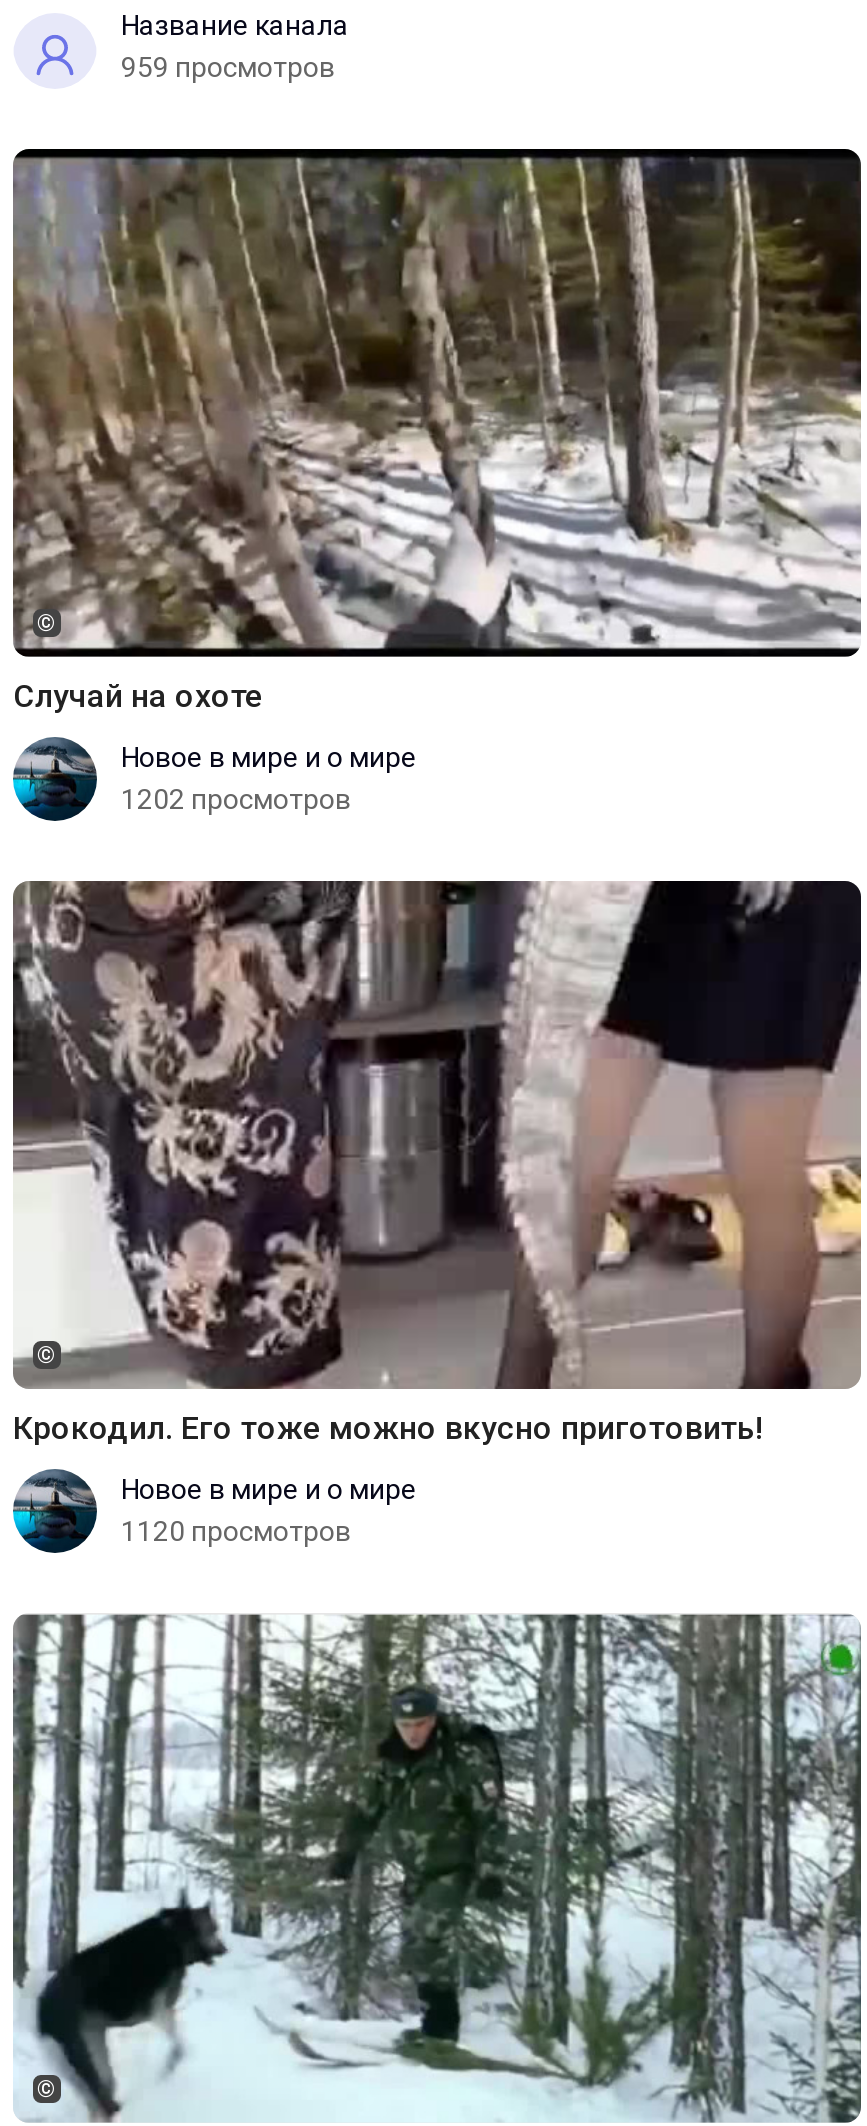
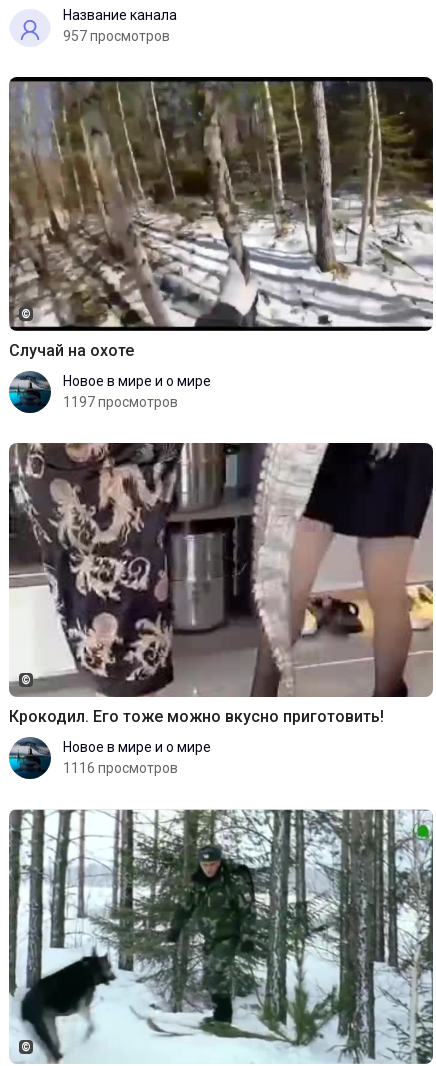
[121,50,335,82] 959 просмотров -> [63,28,170,44] 957 просмотров
[121,783,351,815] 1202 просмотров -> [63,394,178,410] 1197 просмотров
[121,1516,351,1548] 1120 просмотров -> [63,760,178,776] 1116 просмотров

